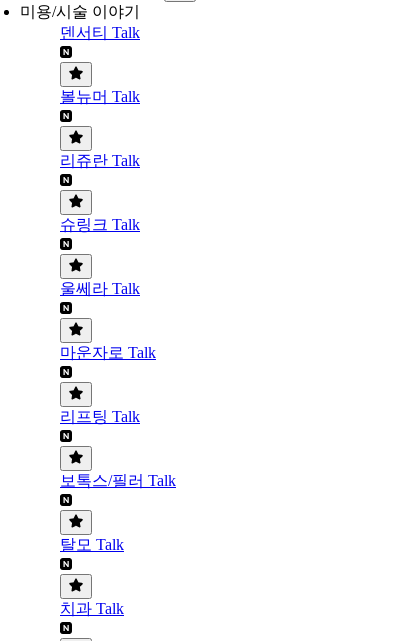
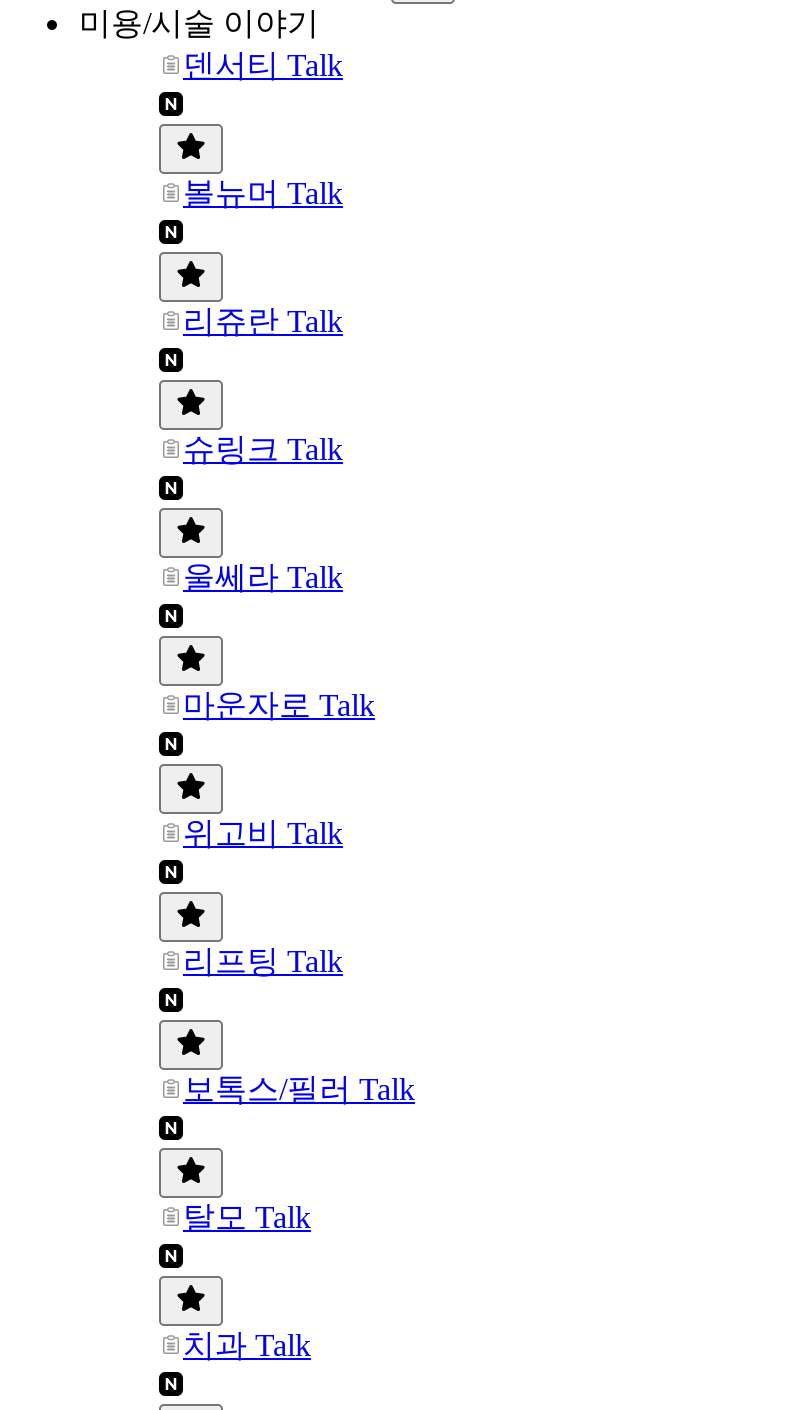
none -> [183,816,343,850] 위고비 Talk

